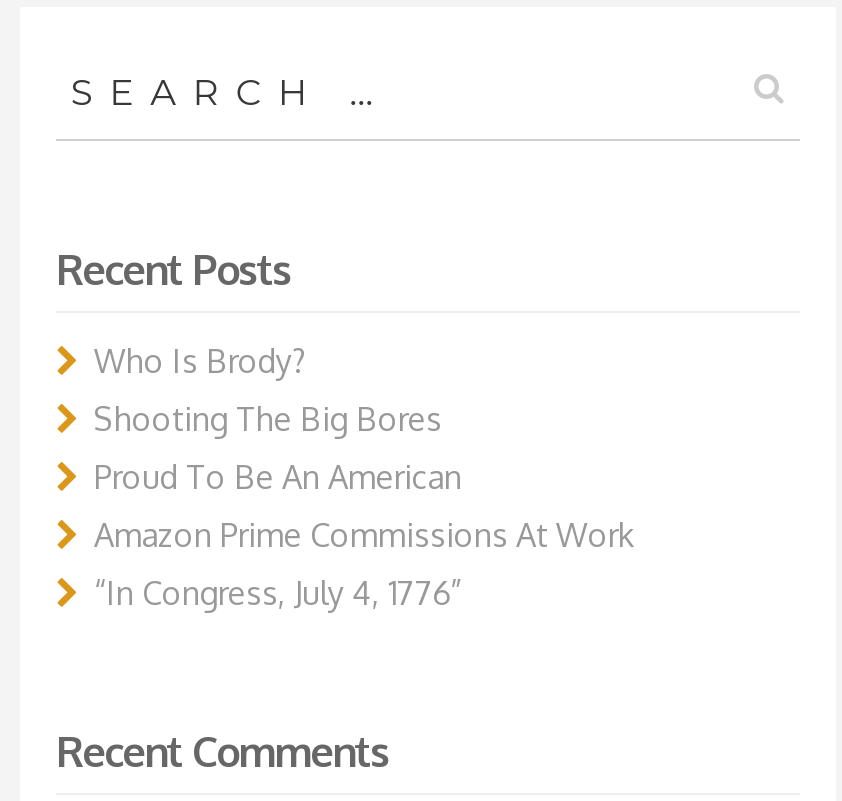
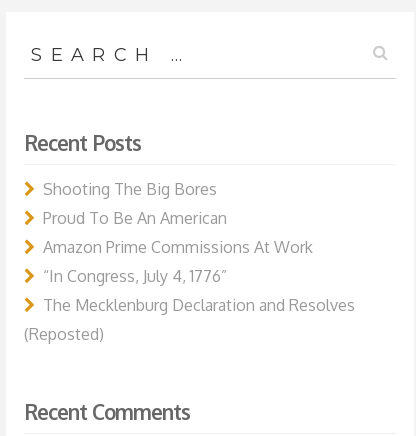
[94,341,306,381] Who Is Brody? -> none
moved [94,399,634,613] -> [43,179,313,286]: Shooting The Big Bores | Proud To Be An American | Amazon Prime Commissions At Work | “In Congress, July 4, 1776”
none -> [24,295,355,344] The Mecklenburg Declaration and Resolves | (Reposted)

